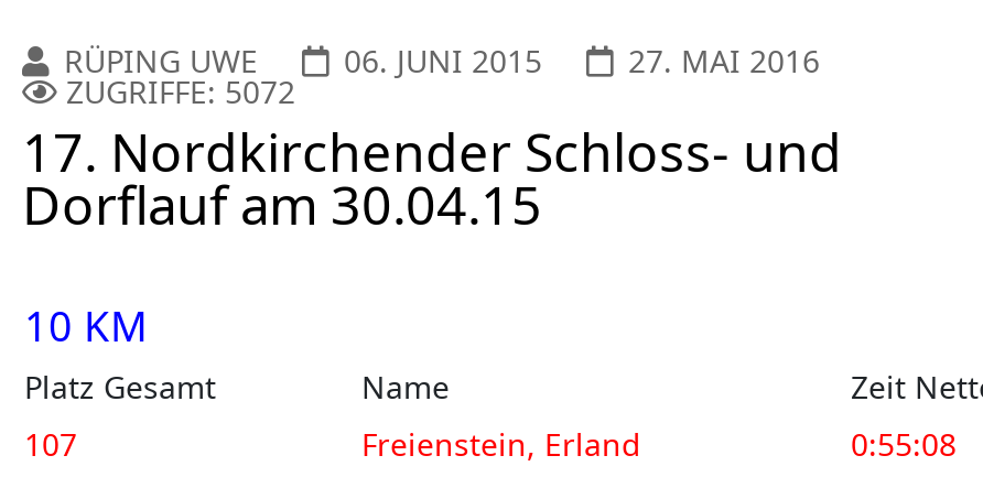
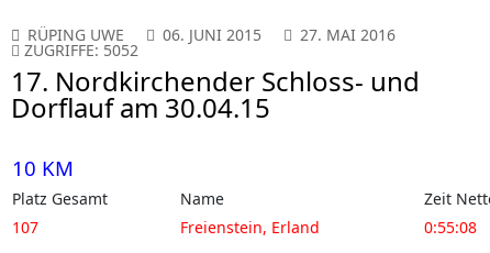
[66,69,295,111] ZUGRIFFE: 5072 -> [24,40,138,61] ZUGRIFFE: 5052

